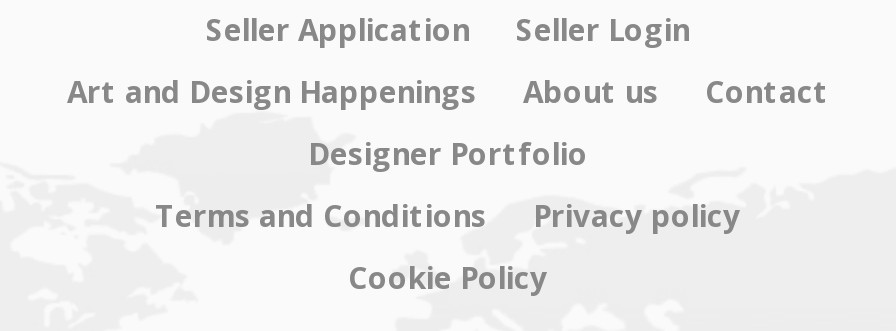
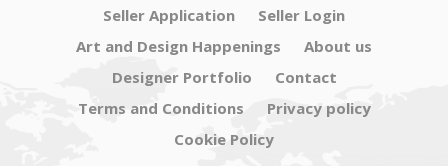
moved [705,71,829,111] -> [274,67,336,87]: Contact

